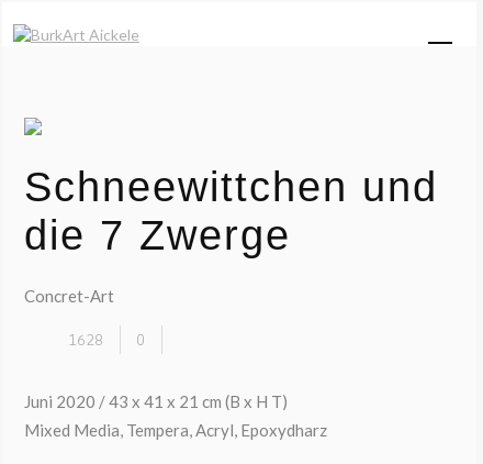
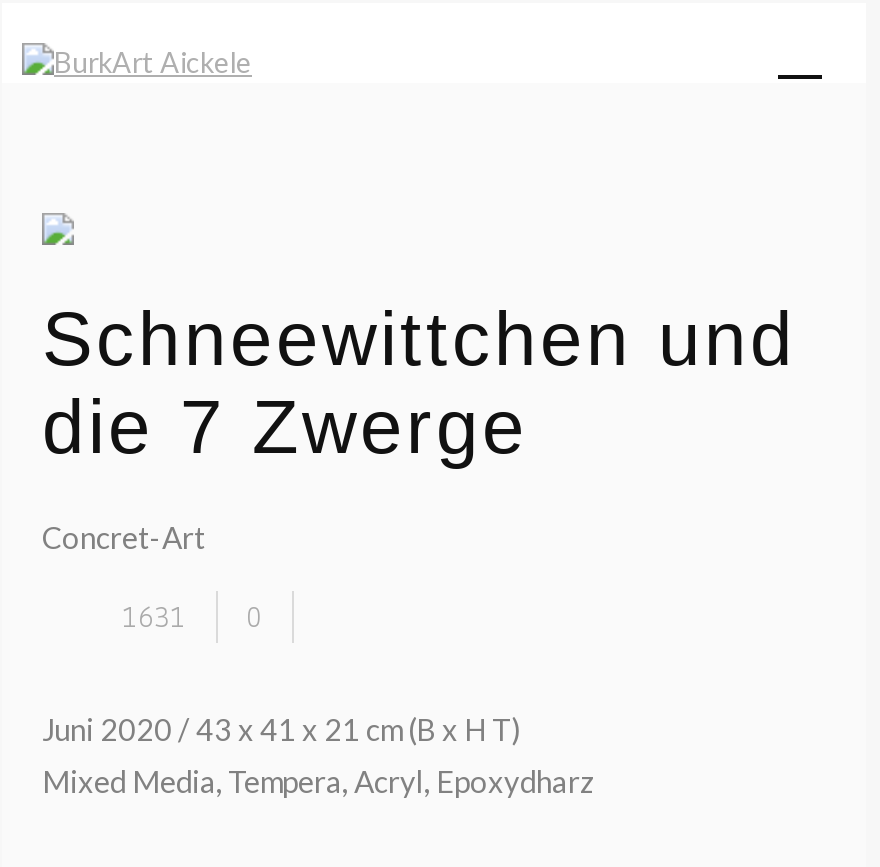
[68,333,145,350] 1628 0 -> [122,605,262,635] 1631 0

